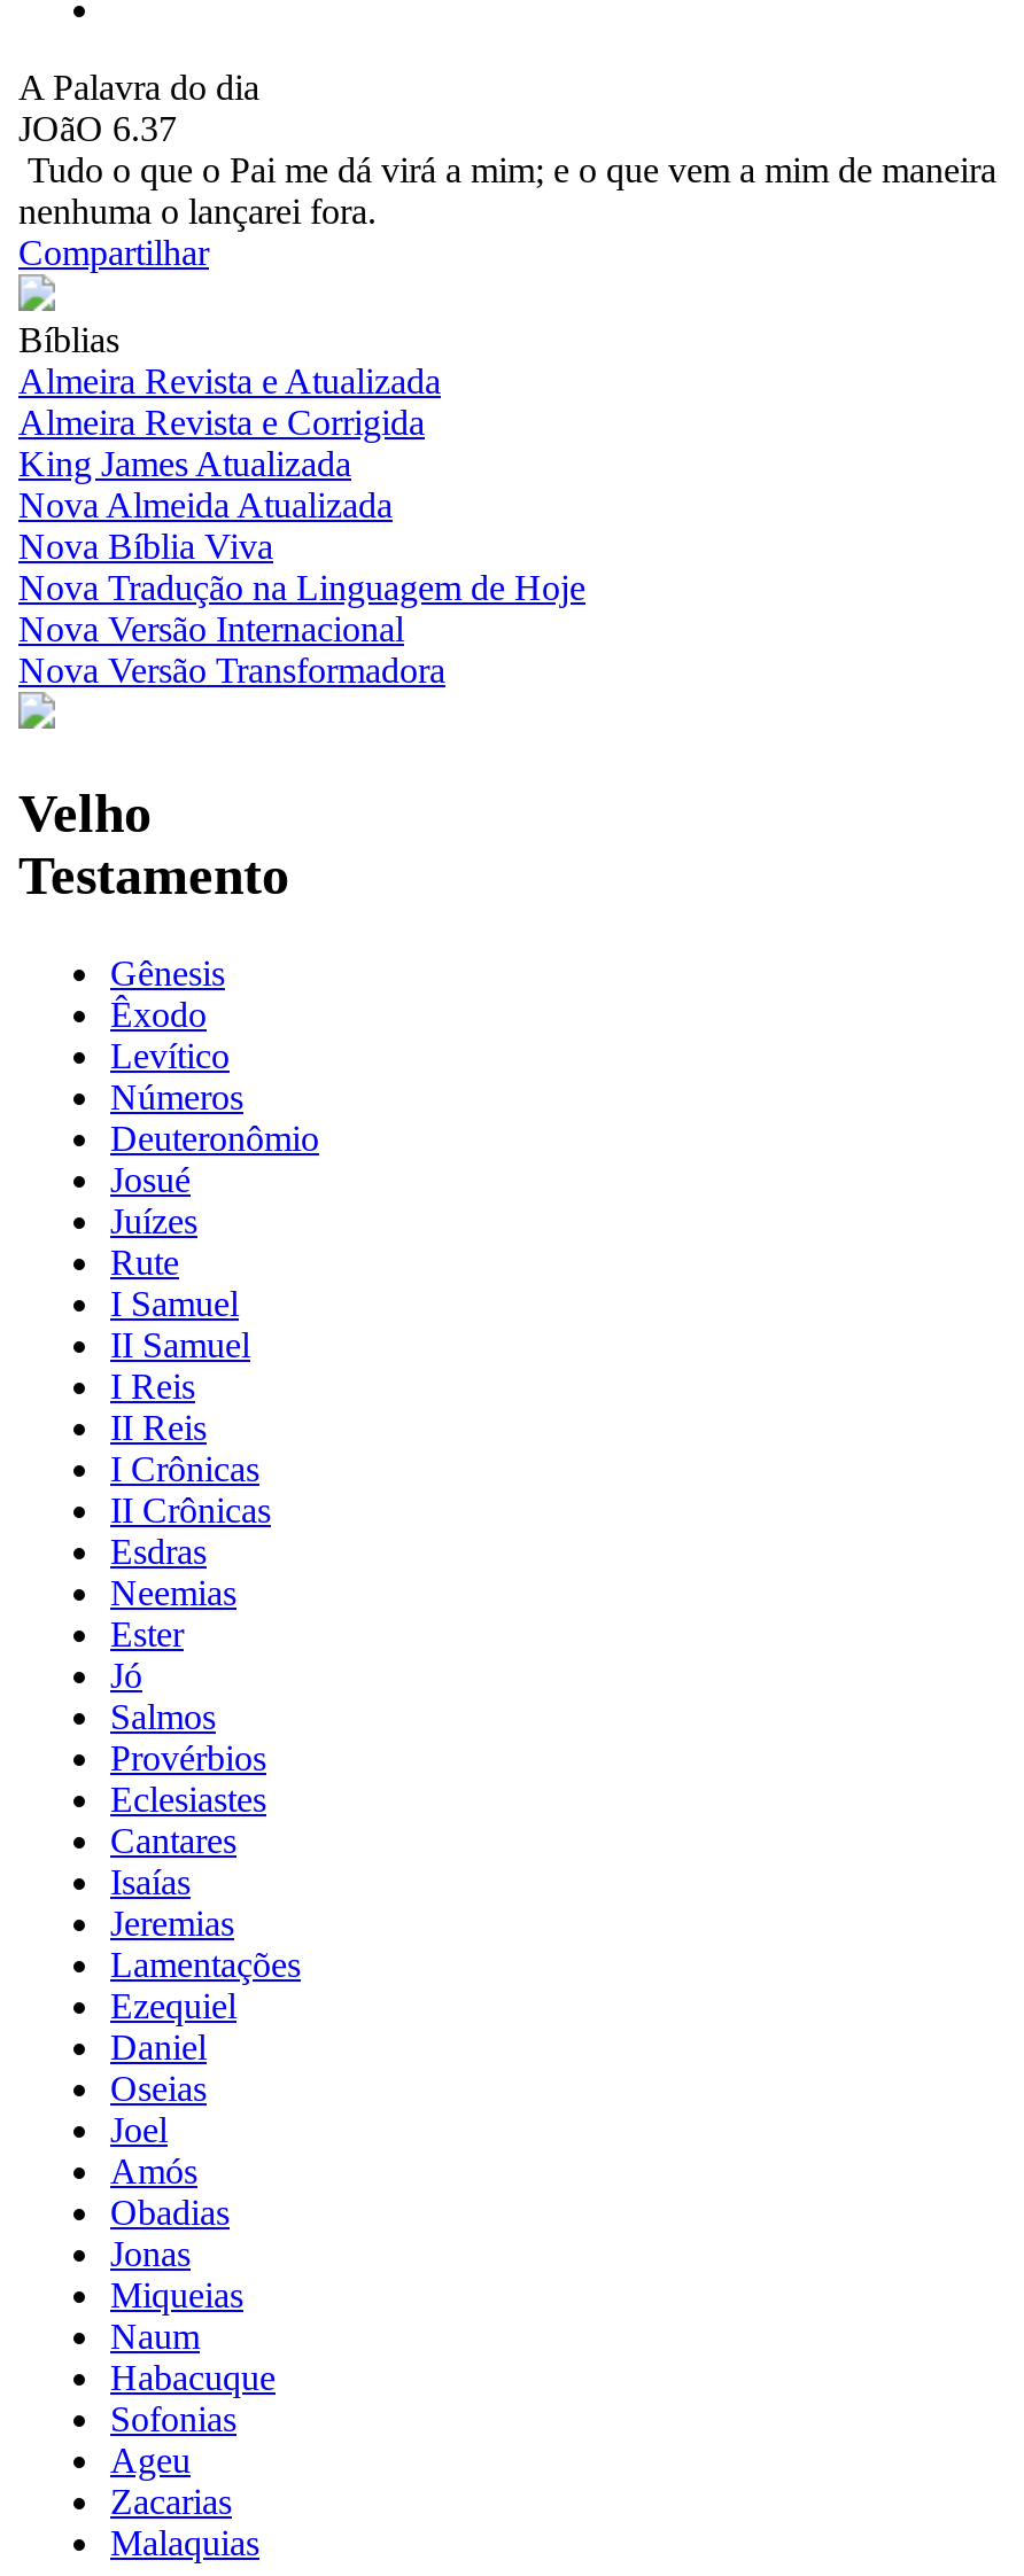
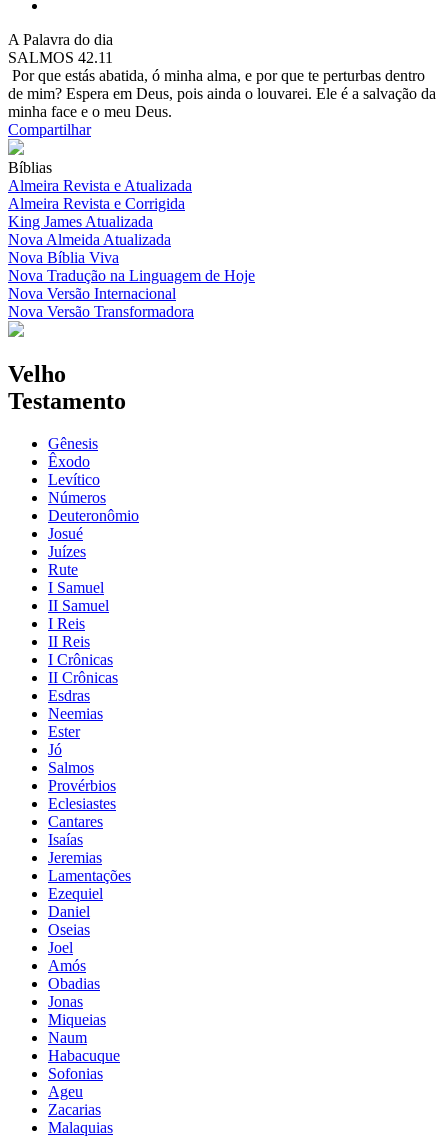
[18,109,996,231] JOãO 6.37 | Tudo o que o Pai me dá virá a mim; e o que vem a mim de maneira | nenhuma o lançarei fora. -> [8,49,436,120] SALMOS 42.11 | Por que estás abatida, ó minha alma, e por que te perturbas dentro | de mim? Espera em Deus, pois ainda o louvarei. Ele é a salvação da | minha face e o meu Deus.

